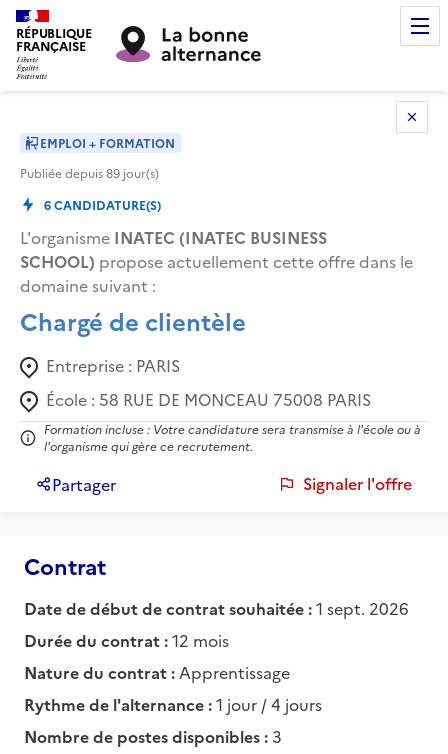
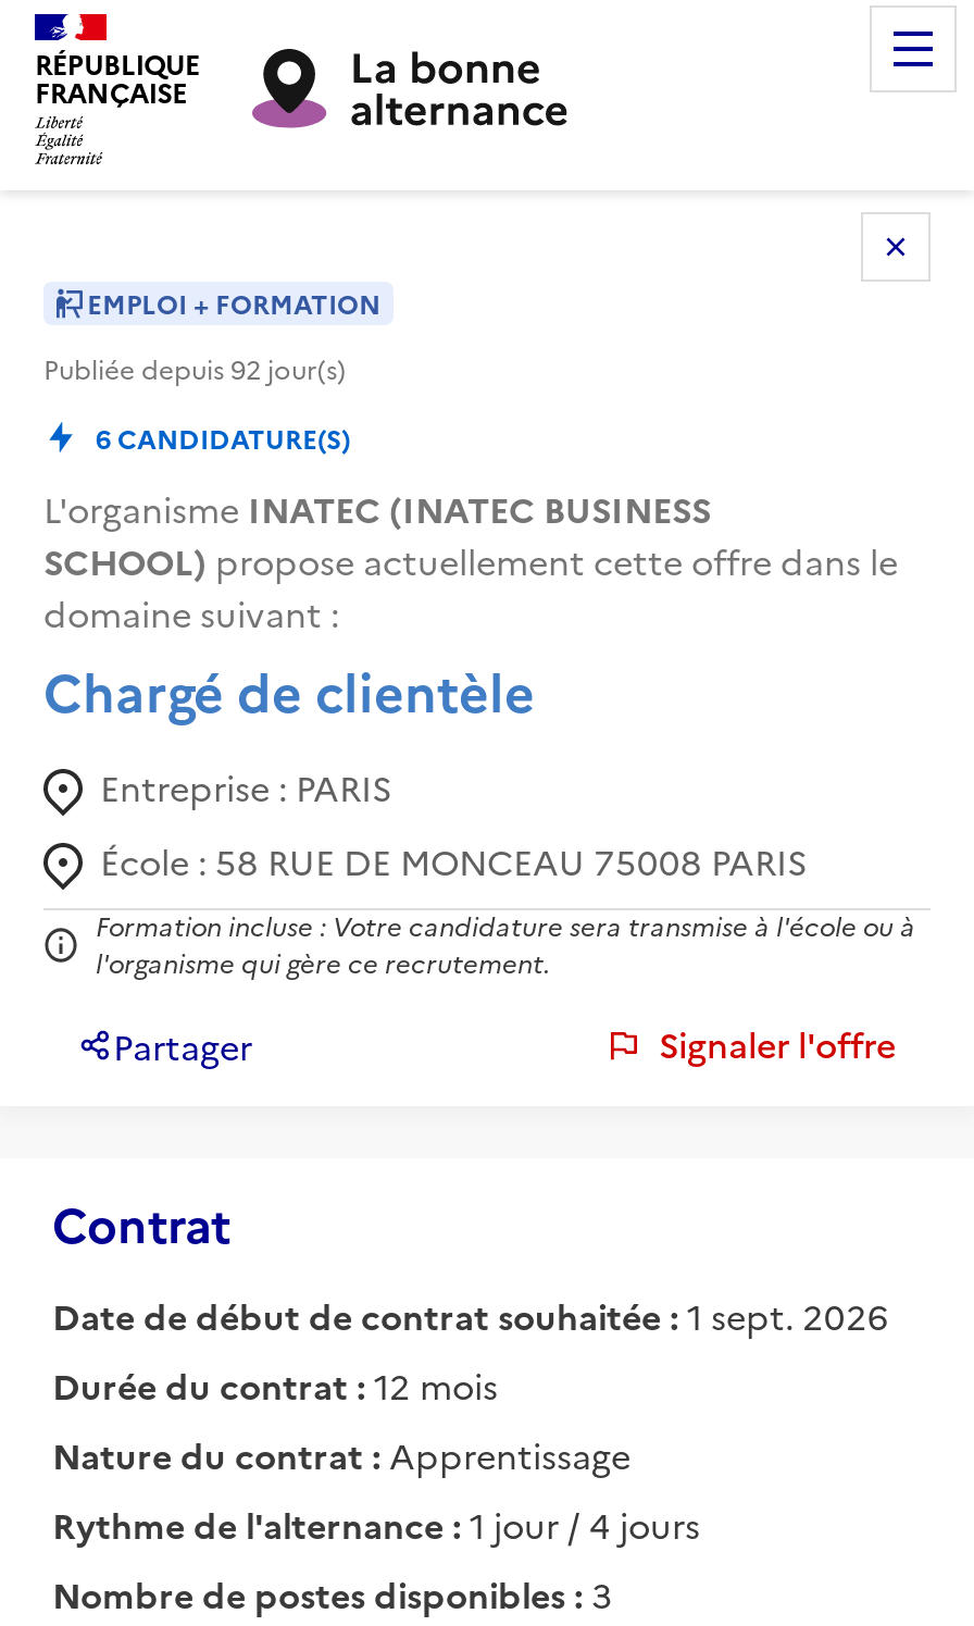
[20,163,159,180] Publiée depuis 89 jour(s) -> [43,348,346,385] Publiée depuis 92 jour(s)

